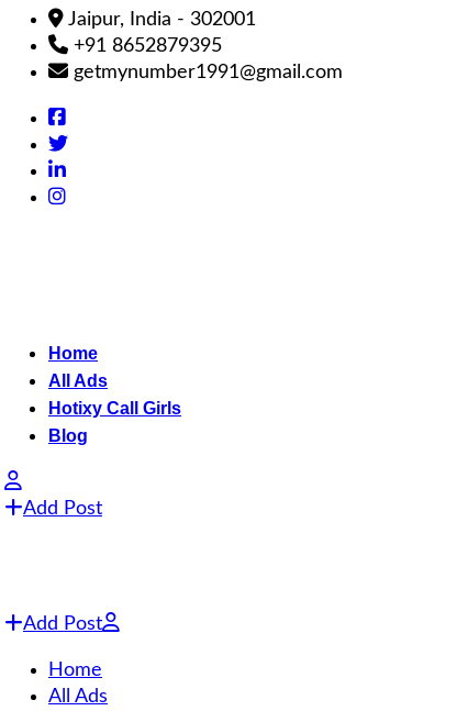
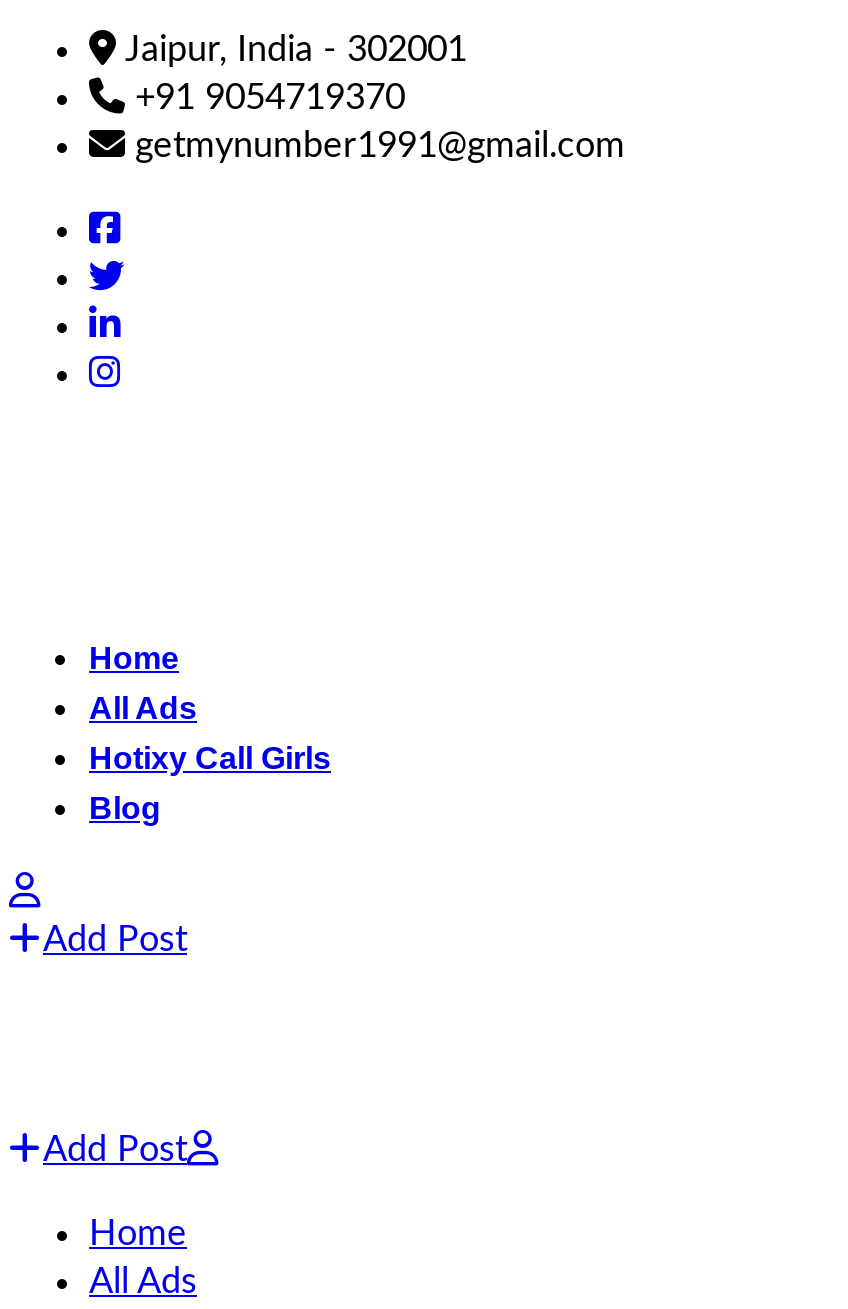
[74,36,222,56] +91 8652879395 -> [135,81,405,117] +91 9054719370

